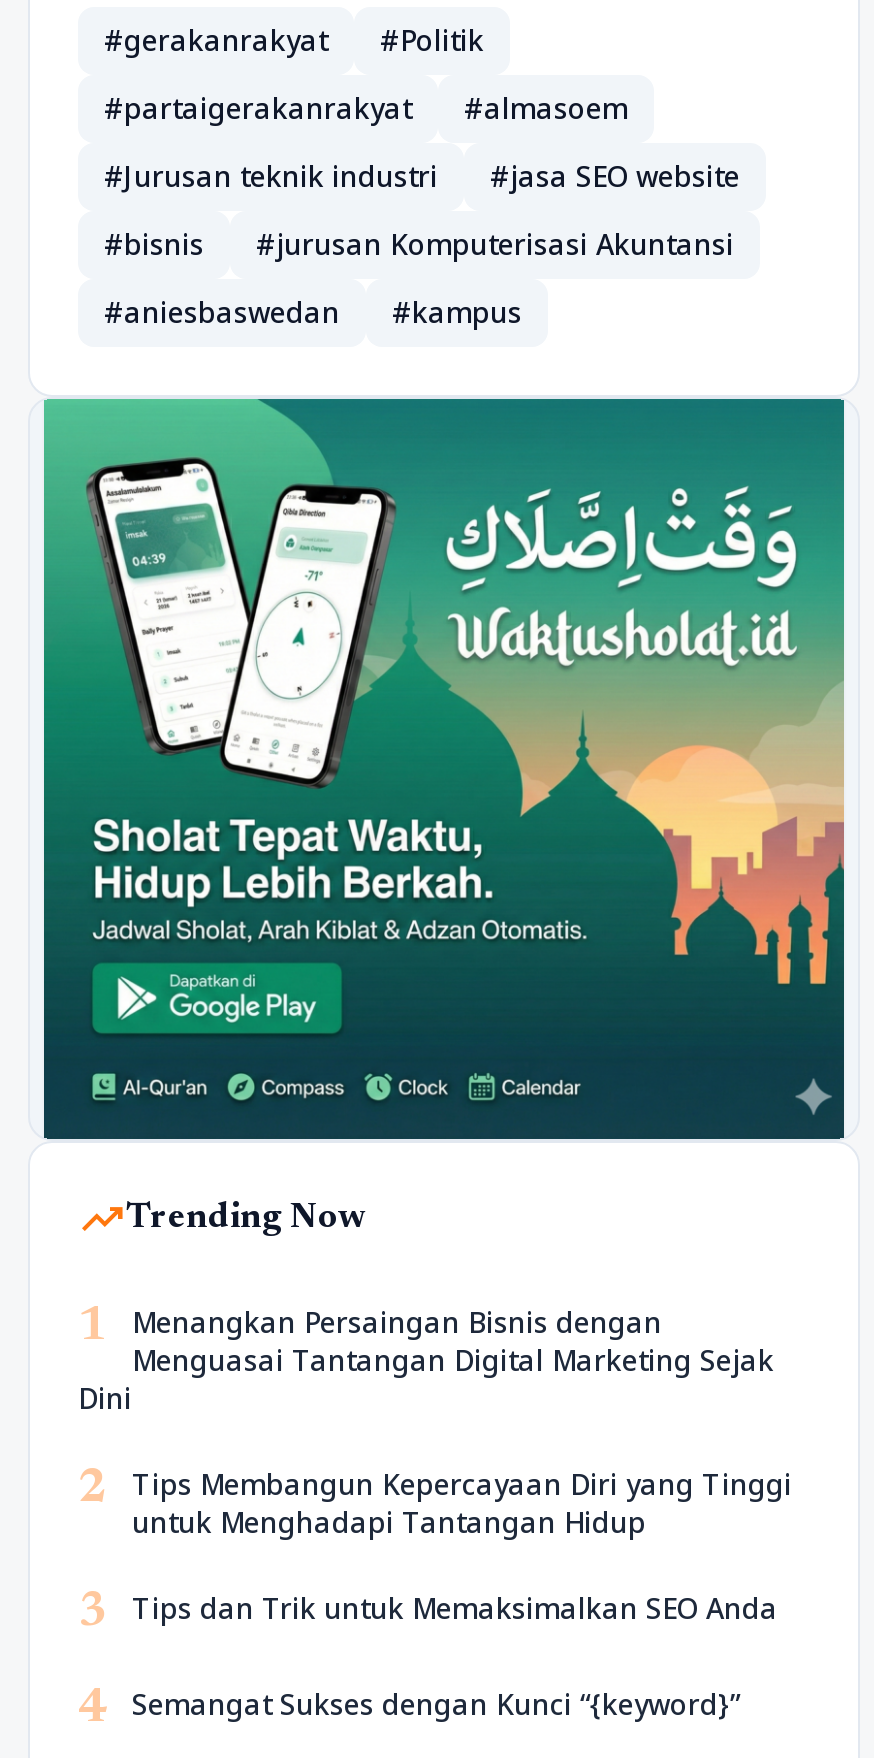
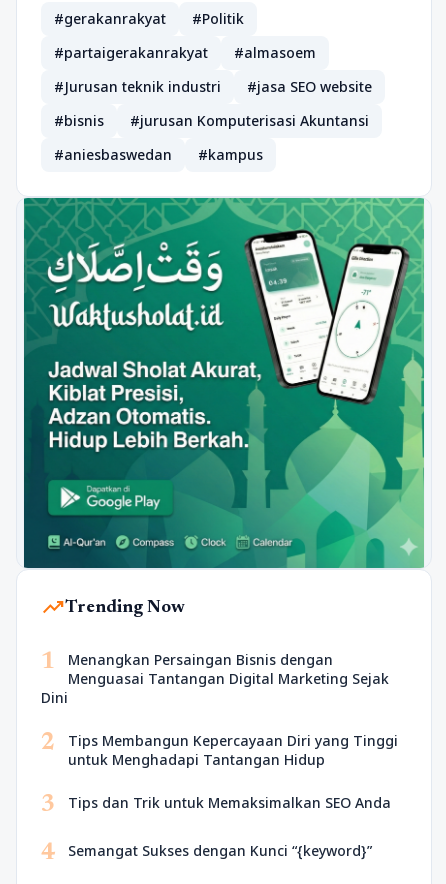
[44,399,846,1141] [image] -> [24,198,425,569] [image]

